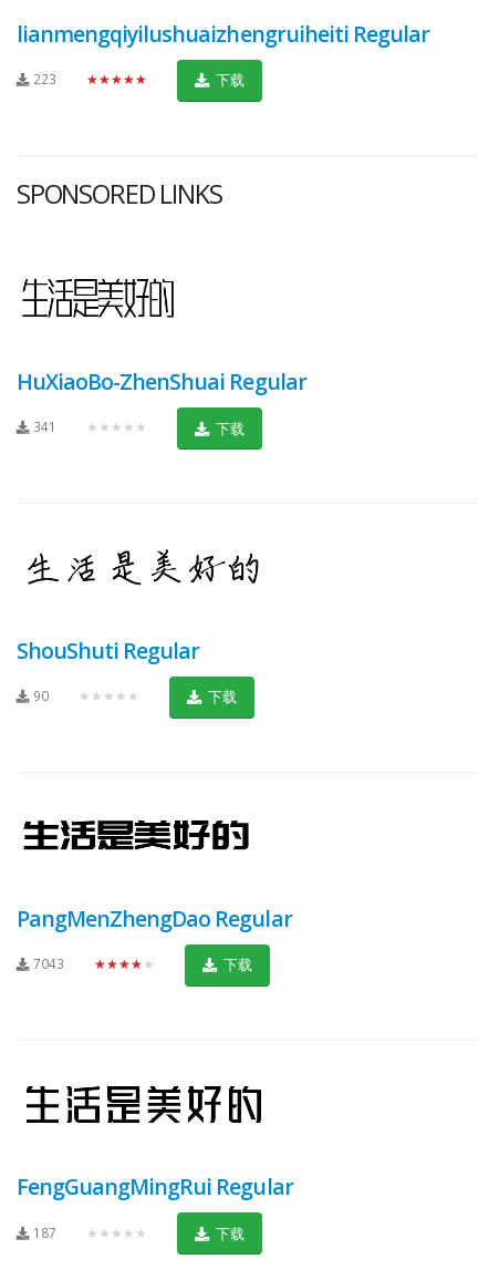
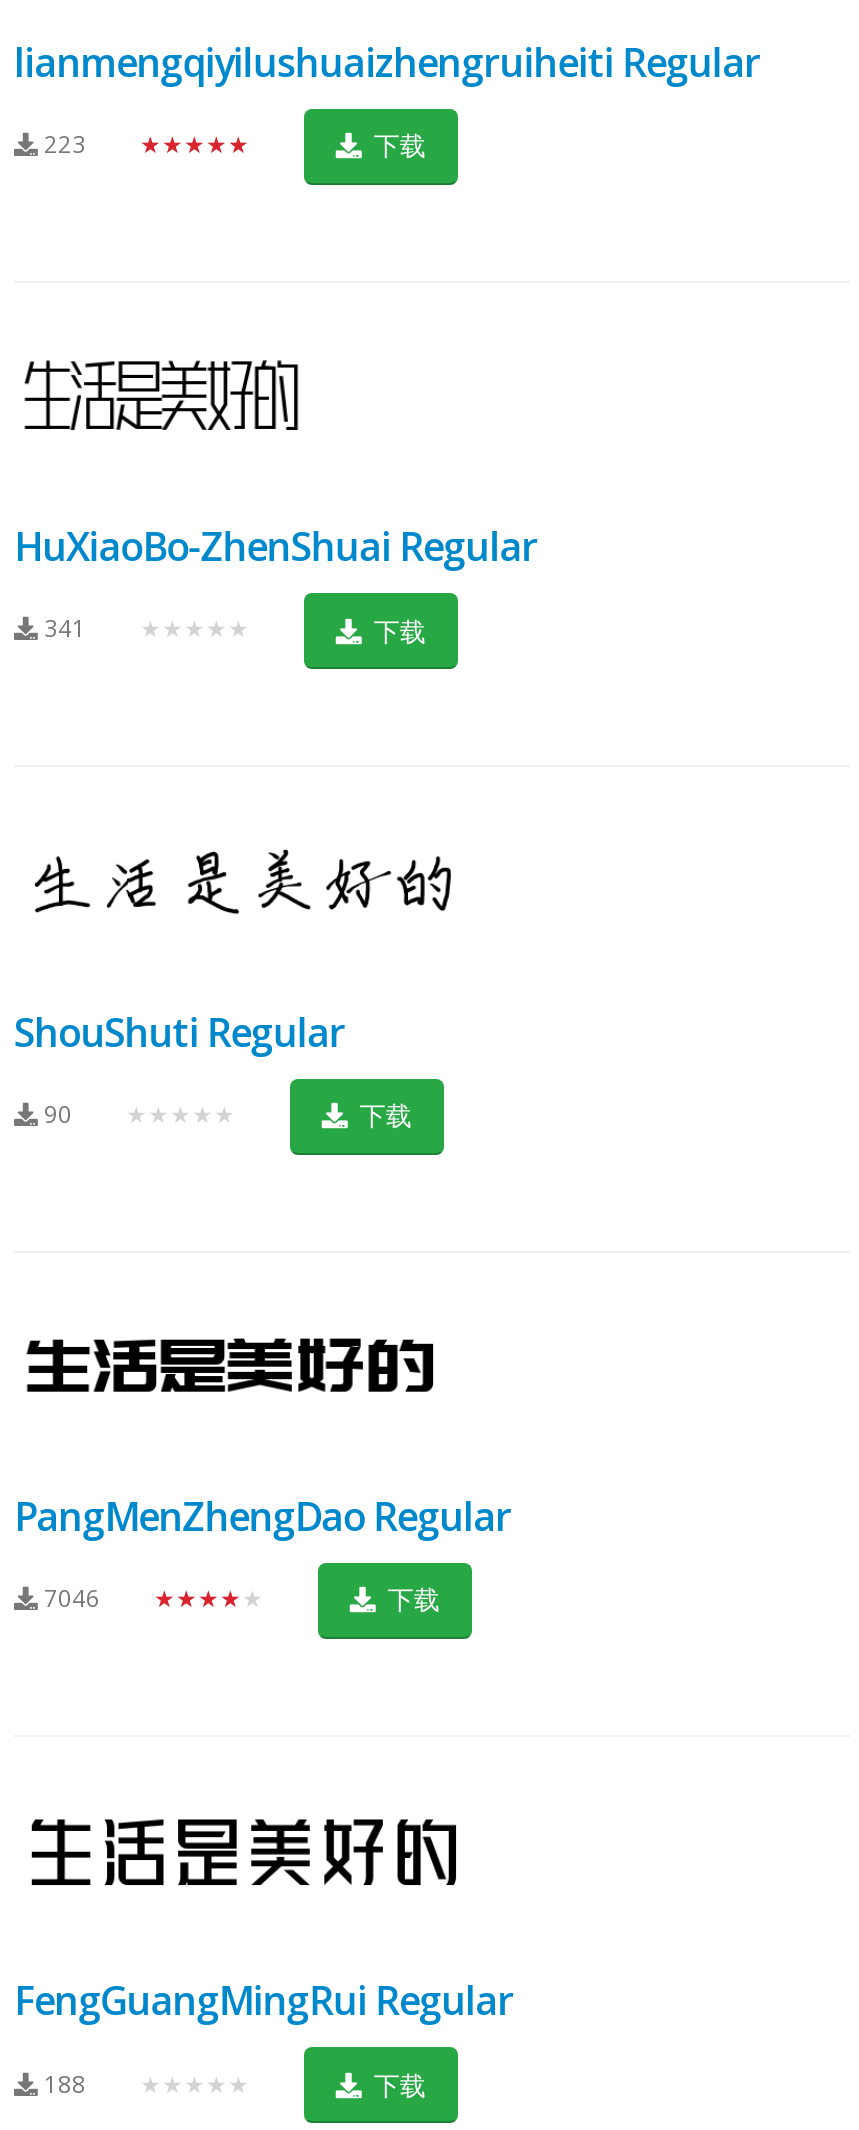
[17,176,222,211] SPONSORED LINKS -> none
[33,955,64,972] 7043 -> [44,1581,100,1613] 7046
[33,1223,56,1241] 187 -> [44,2066,86,2098] 188

